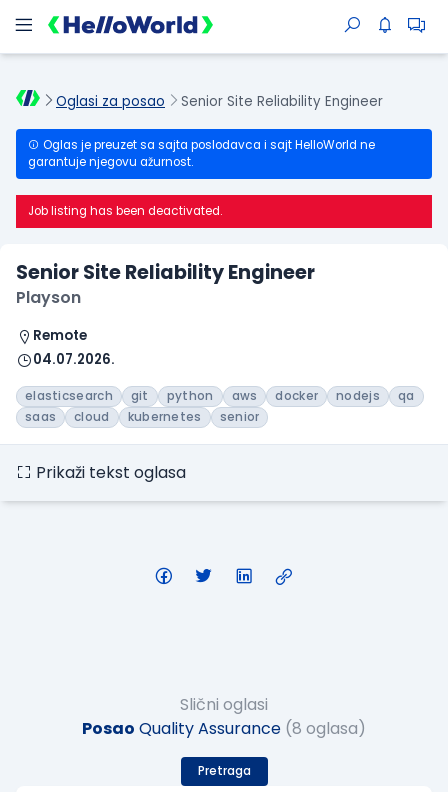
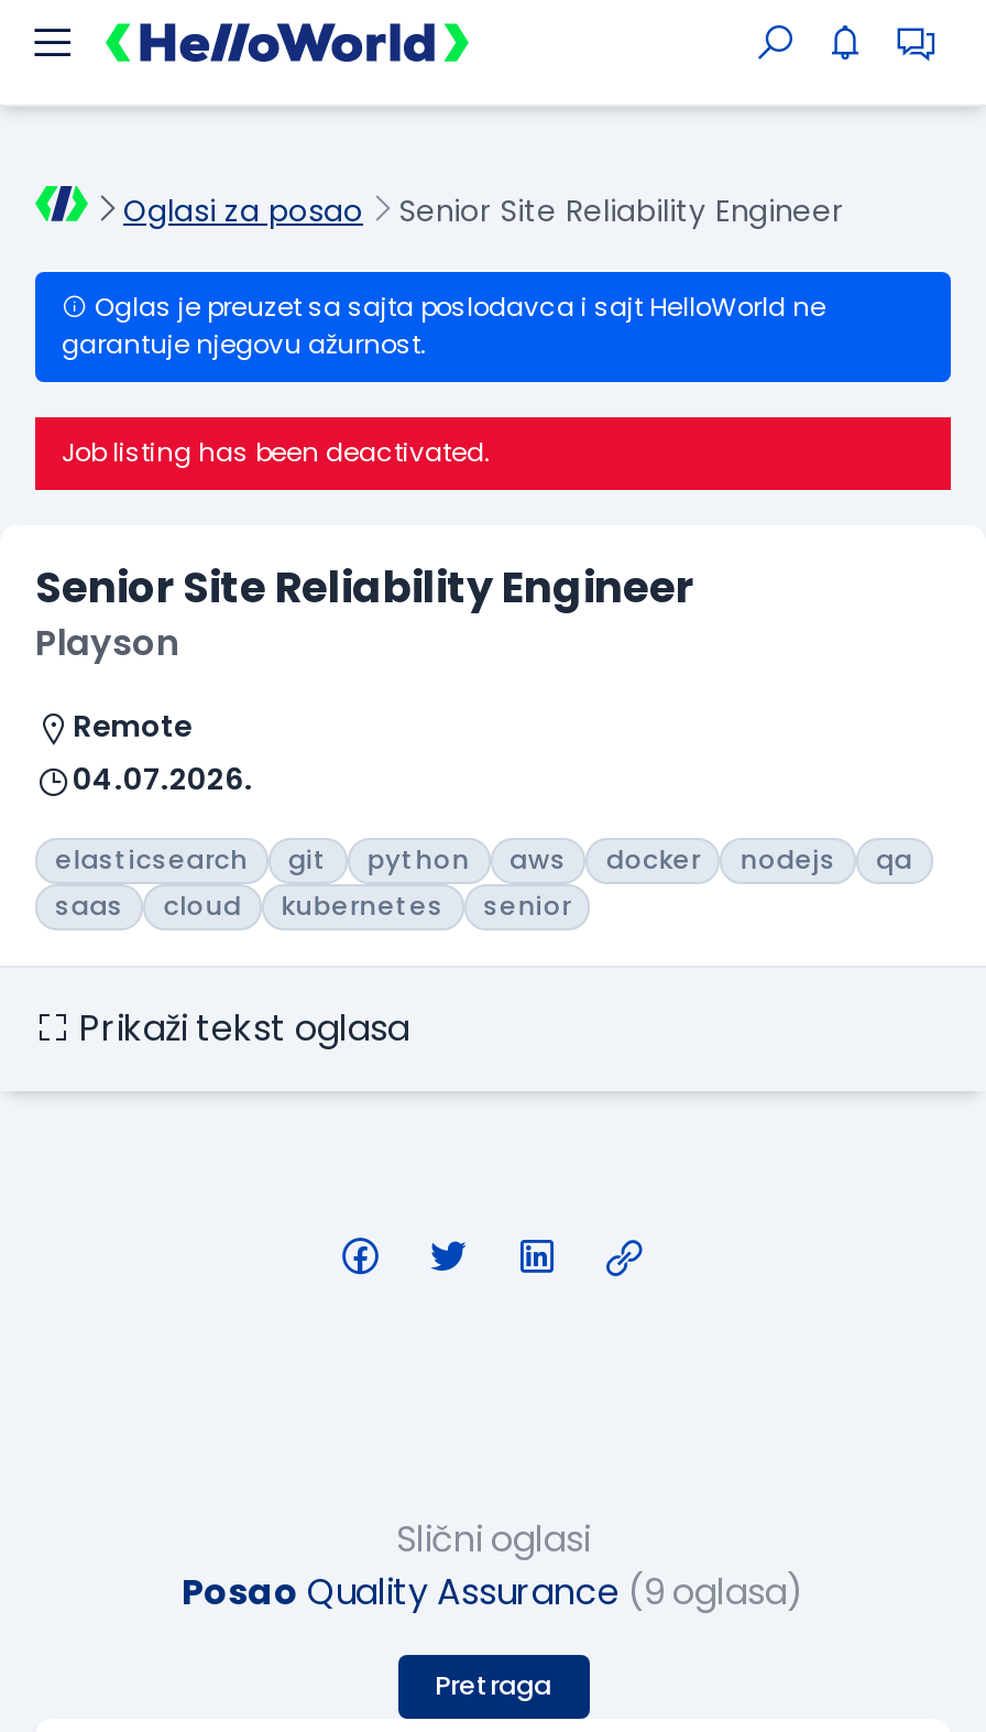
[82,717,366,740] Posao Quality Assurance (8 oglasa) -> [182,1567,804,1618] Posao Quality Assurance (9 oglasa)

